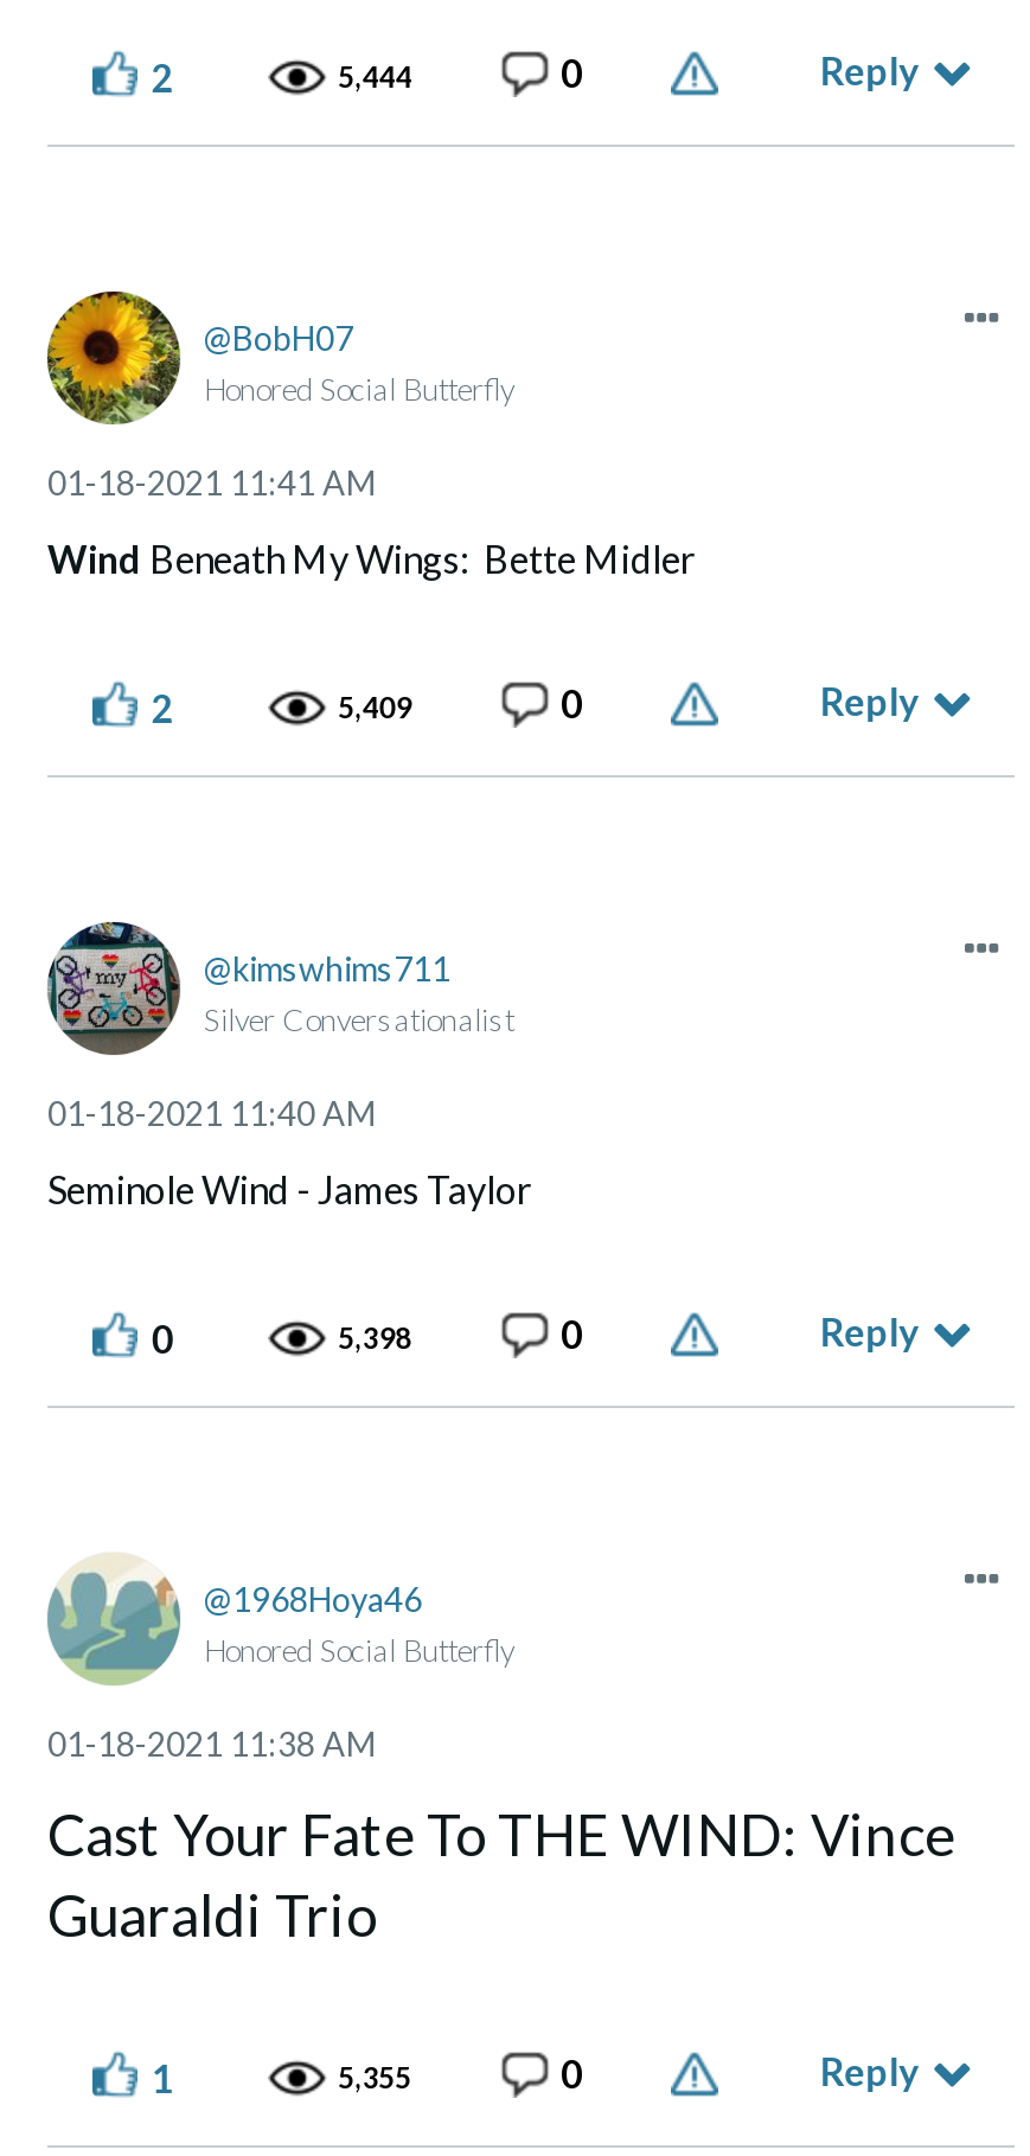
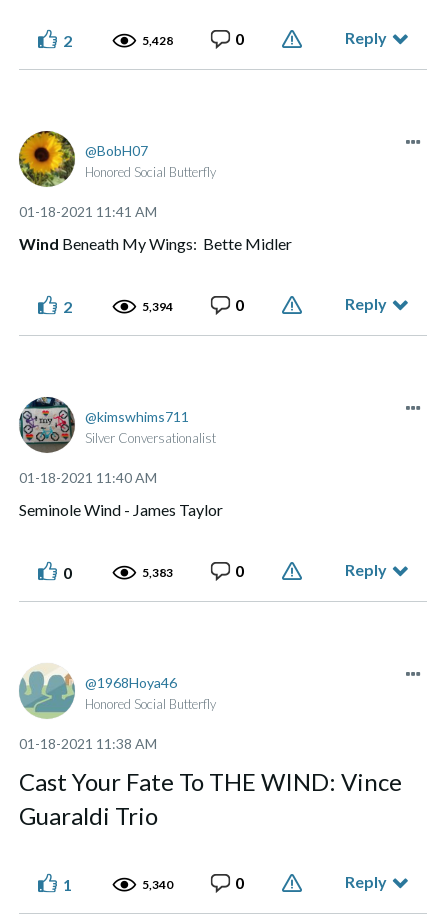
[338,59,412,94] 5,444 -> [142,33,173,48] 5,428
[338,689,412,725] 5,409 -> [142,299,173,314] 5,394
[338,1320,412,1355] 5,398 -> [142,565,173,580] 5,383
[338,2059,412,2095] 5,355 -> [142,877,173,892] 5,340

